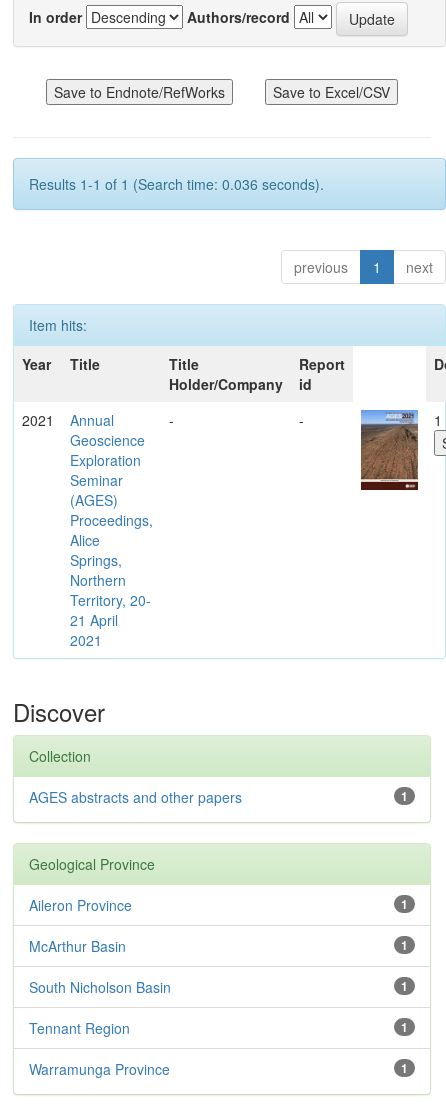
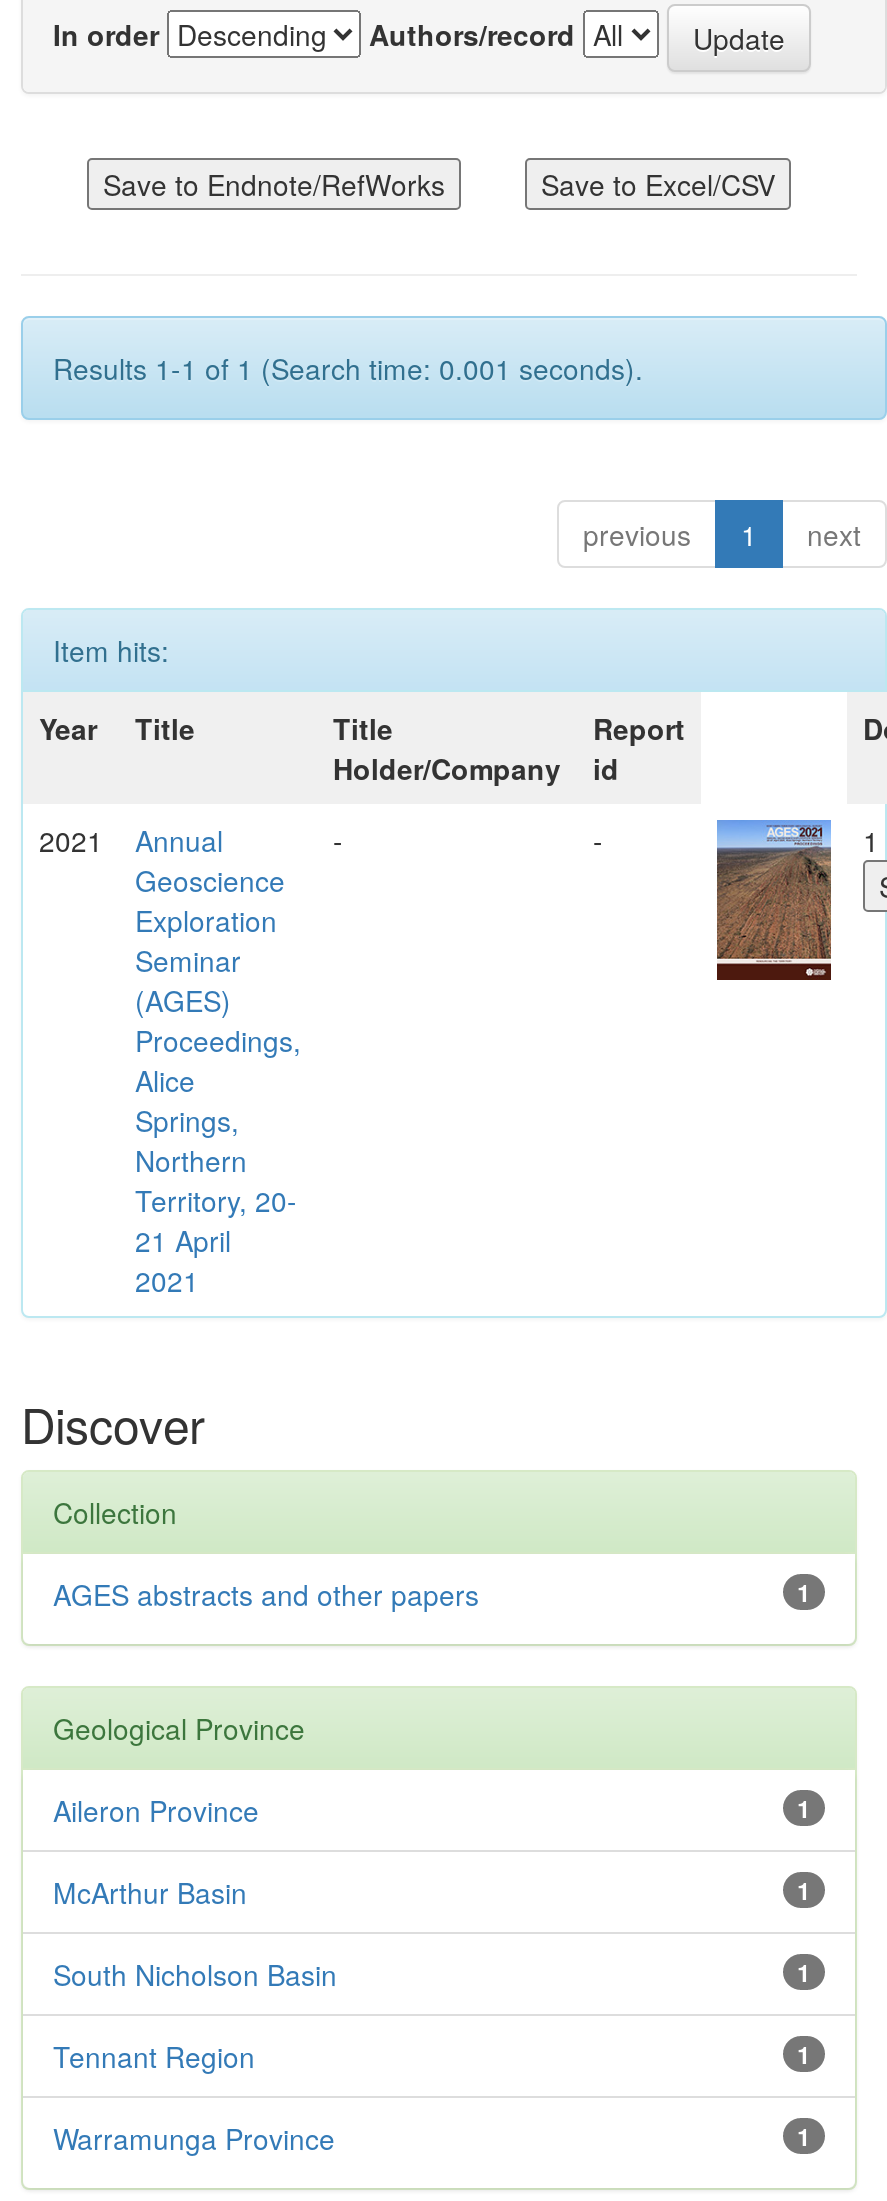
[29,174,324,194] Results 1-1 of 1 (Search time: 0.036 seconds). -> [53,348,643,388] Results 1-1 of 1 (Search time: 0.001 seconds).

